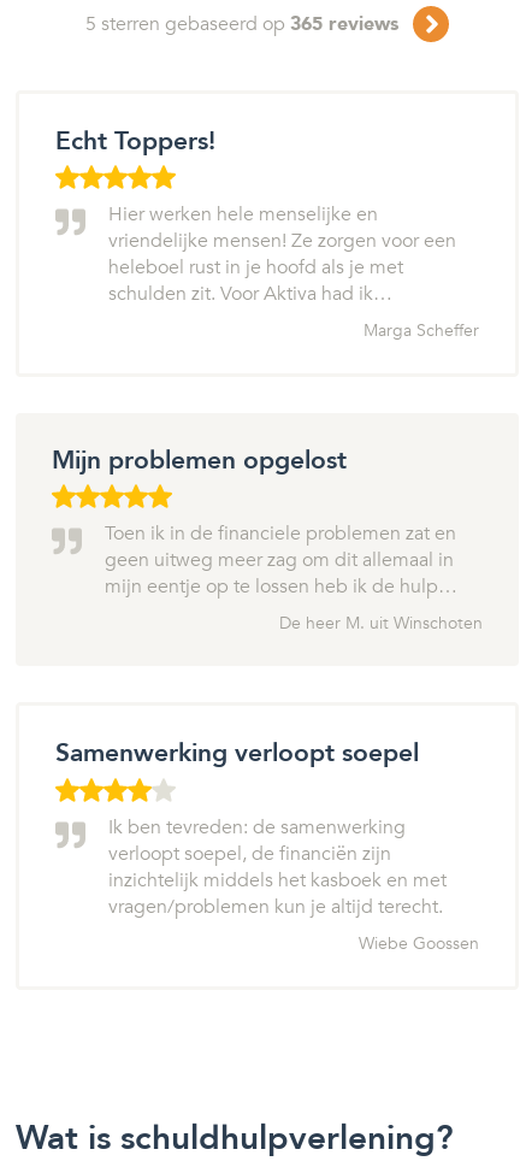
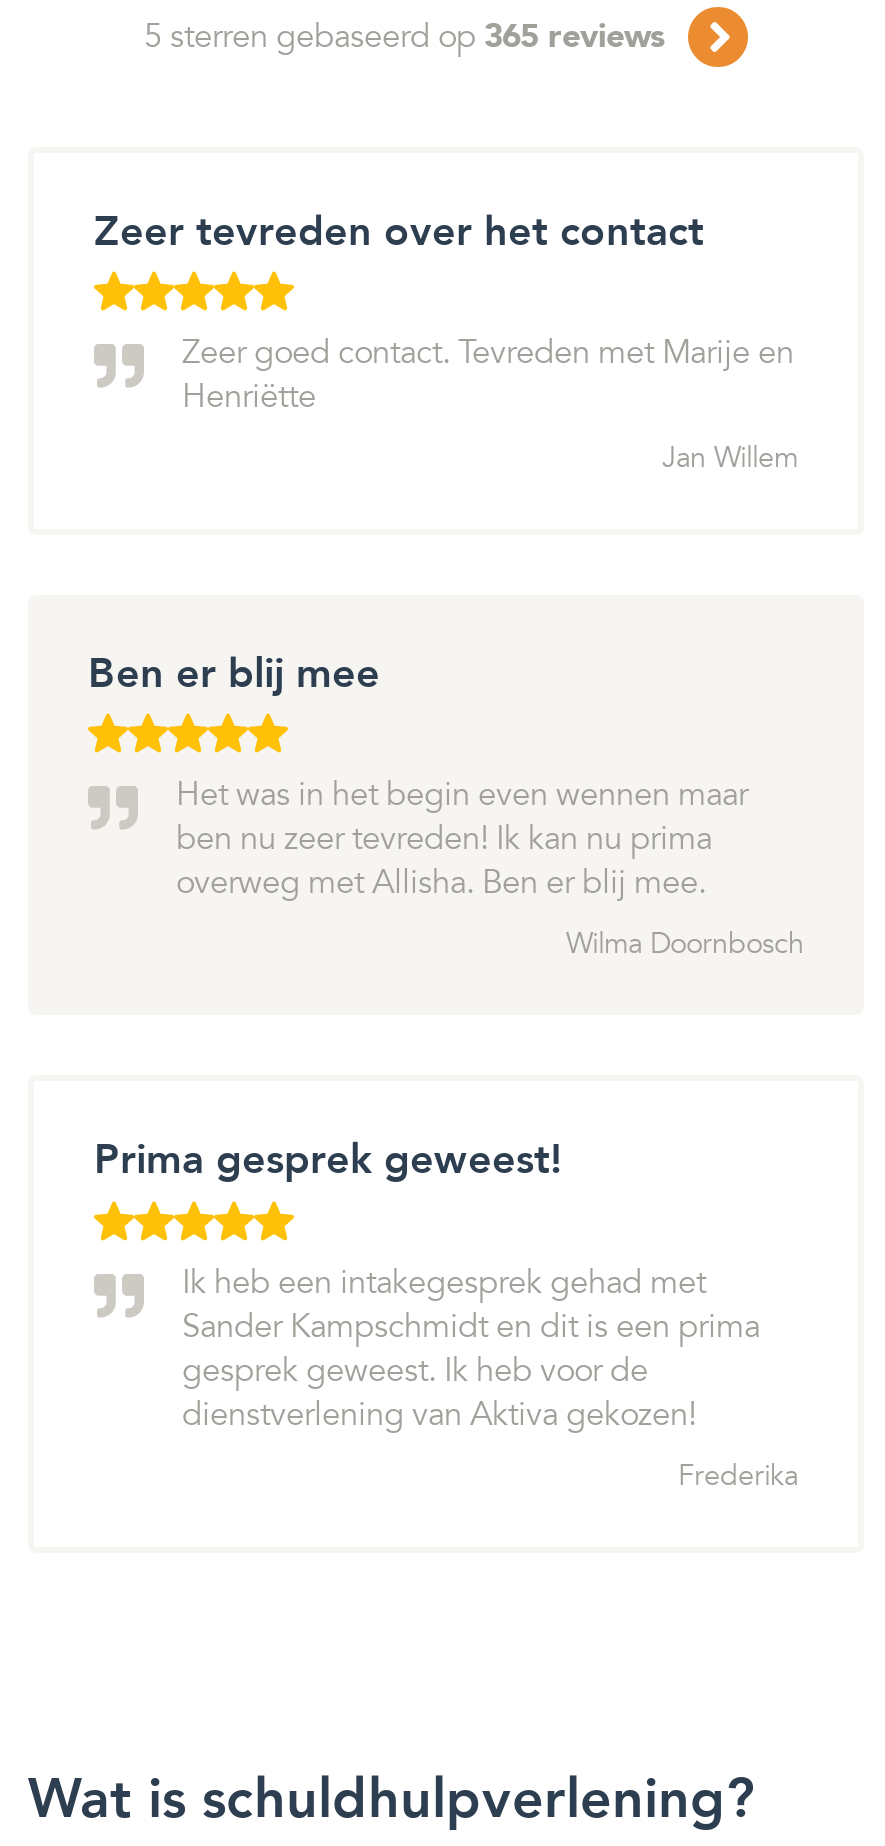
[55,124,215,159] Echt Toppers! -> [94,203,704,261] Zeer tevreden over het contact
[108,201,456,307] Hier werken hele menselijke en | vriendelijke mensen! Ze zorgen voor een | heleboel rust in je hoofd als je met | schulden zit. Voor Aktiva had ik… -> [182,331,794,419] Zeer goed contact. Tevreden met Marije en | Henriëtte
[364,319,479,342] Marga Scheffer -> [662,439,798,477] Jan Willem
[52,443,347,478] Mijn problemen opgelost -> [88,645,380,703] Ben er blij mee
[105,521,457,600] Toen ik in de financiele problemen zat en | geen uitweg meer zag om dit allemaal in | mijn eentje op te lossen heb ik de hulp… -> [176,774,748,906] Het was in het begin even wennen maar | ben nu zeer tevreden! Ik kan nu prima | overweg met Allisha. Ben er blij mee.
[279,612,483,635] De heer M. uit Winschoten -> [566,926,804,964] Wilma Doornbosch
[55,736,419,771] Samenwerking verloopt soepel -> [94,1132,562,1190] Prima gesprek geweest!
[108,814,447,920] Ik ben tevreden: de samenwerking | verloopt soepel, de financiën zijn | inzichtelijk middels het kasboek en met | vragen/problemen kun je altijd terecht. -> [182,1260,760,1436] Ik heb een intakegesprek gehad met | Sander Kampschmidt en dit is een prima | gesprek geweest. Ik heb voor de | dienstverlening van Aktiva gekozen!
[359,932,479,954] Wiebe Goossen -> [678,1456,798,1494] Frederika

